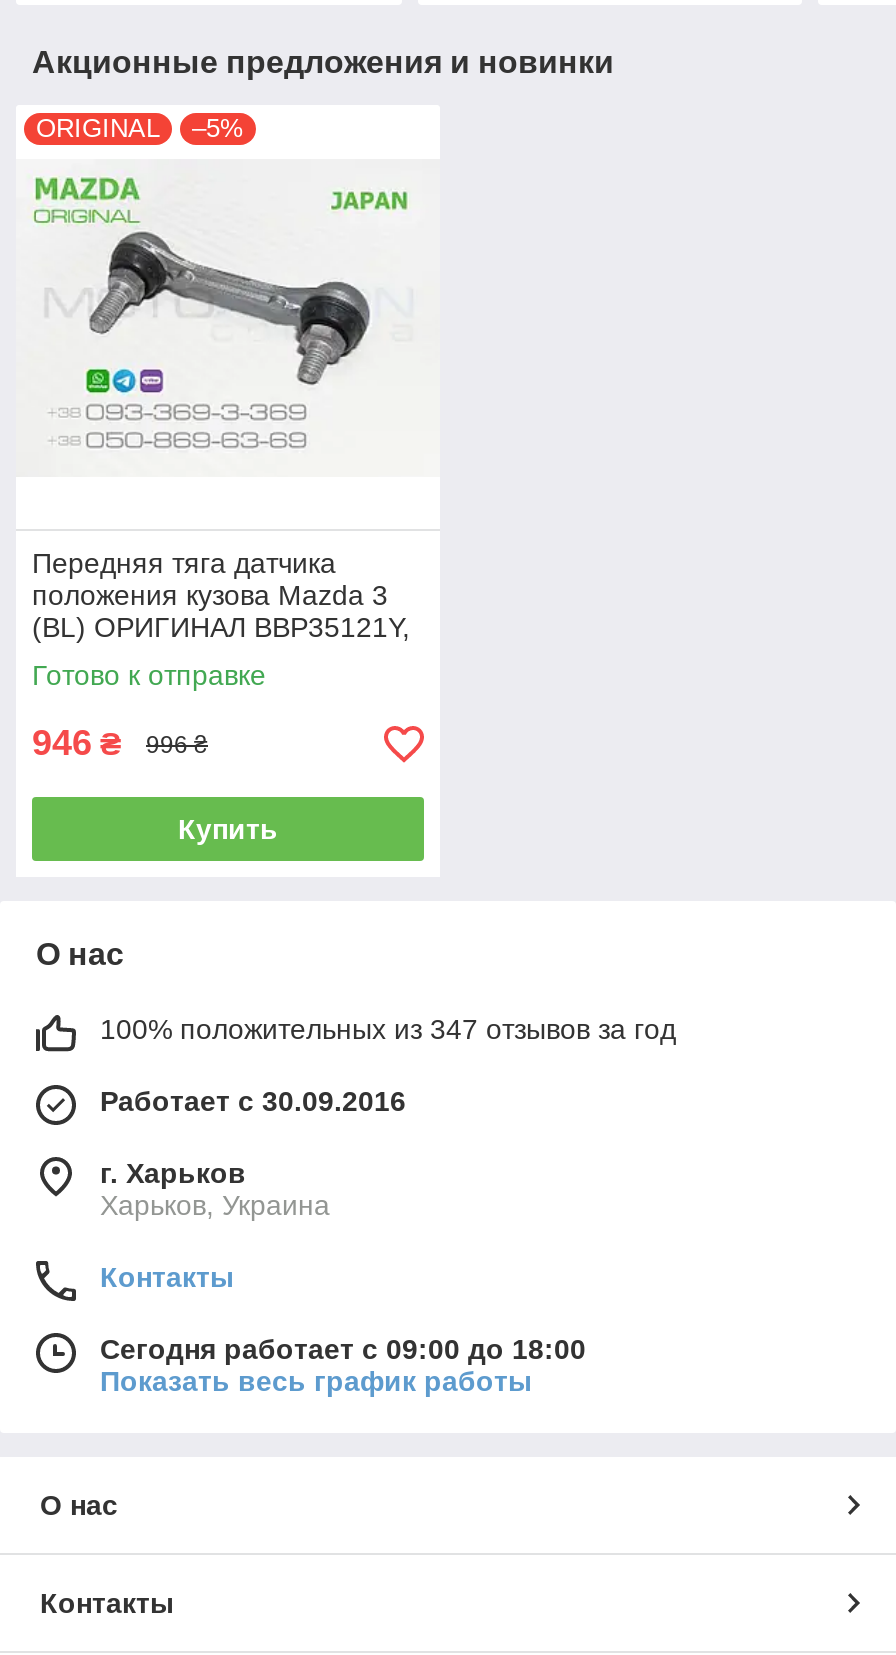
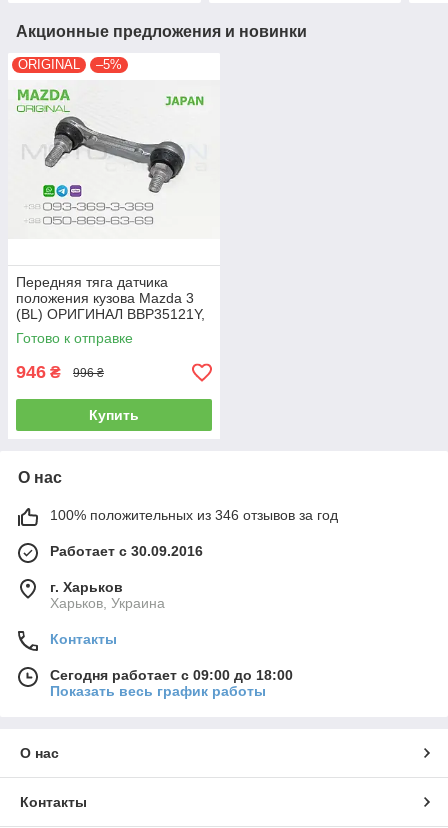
[100,1014,676,1046] 100% положительных из 347 отзывов за год -> [50,507,338,523] 100% положительных из 346 отзывов за год

